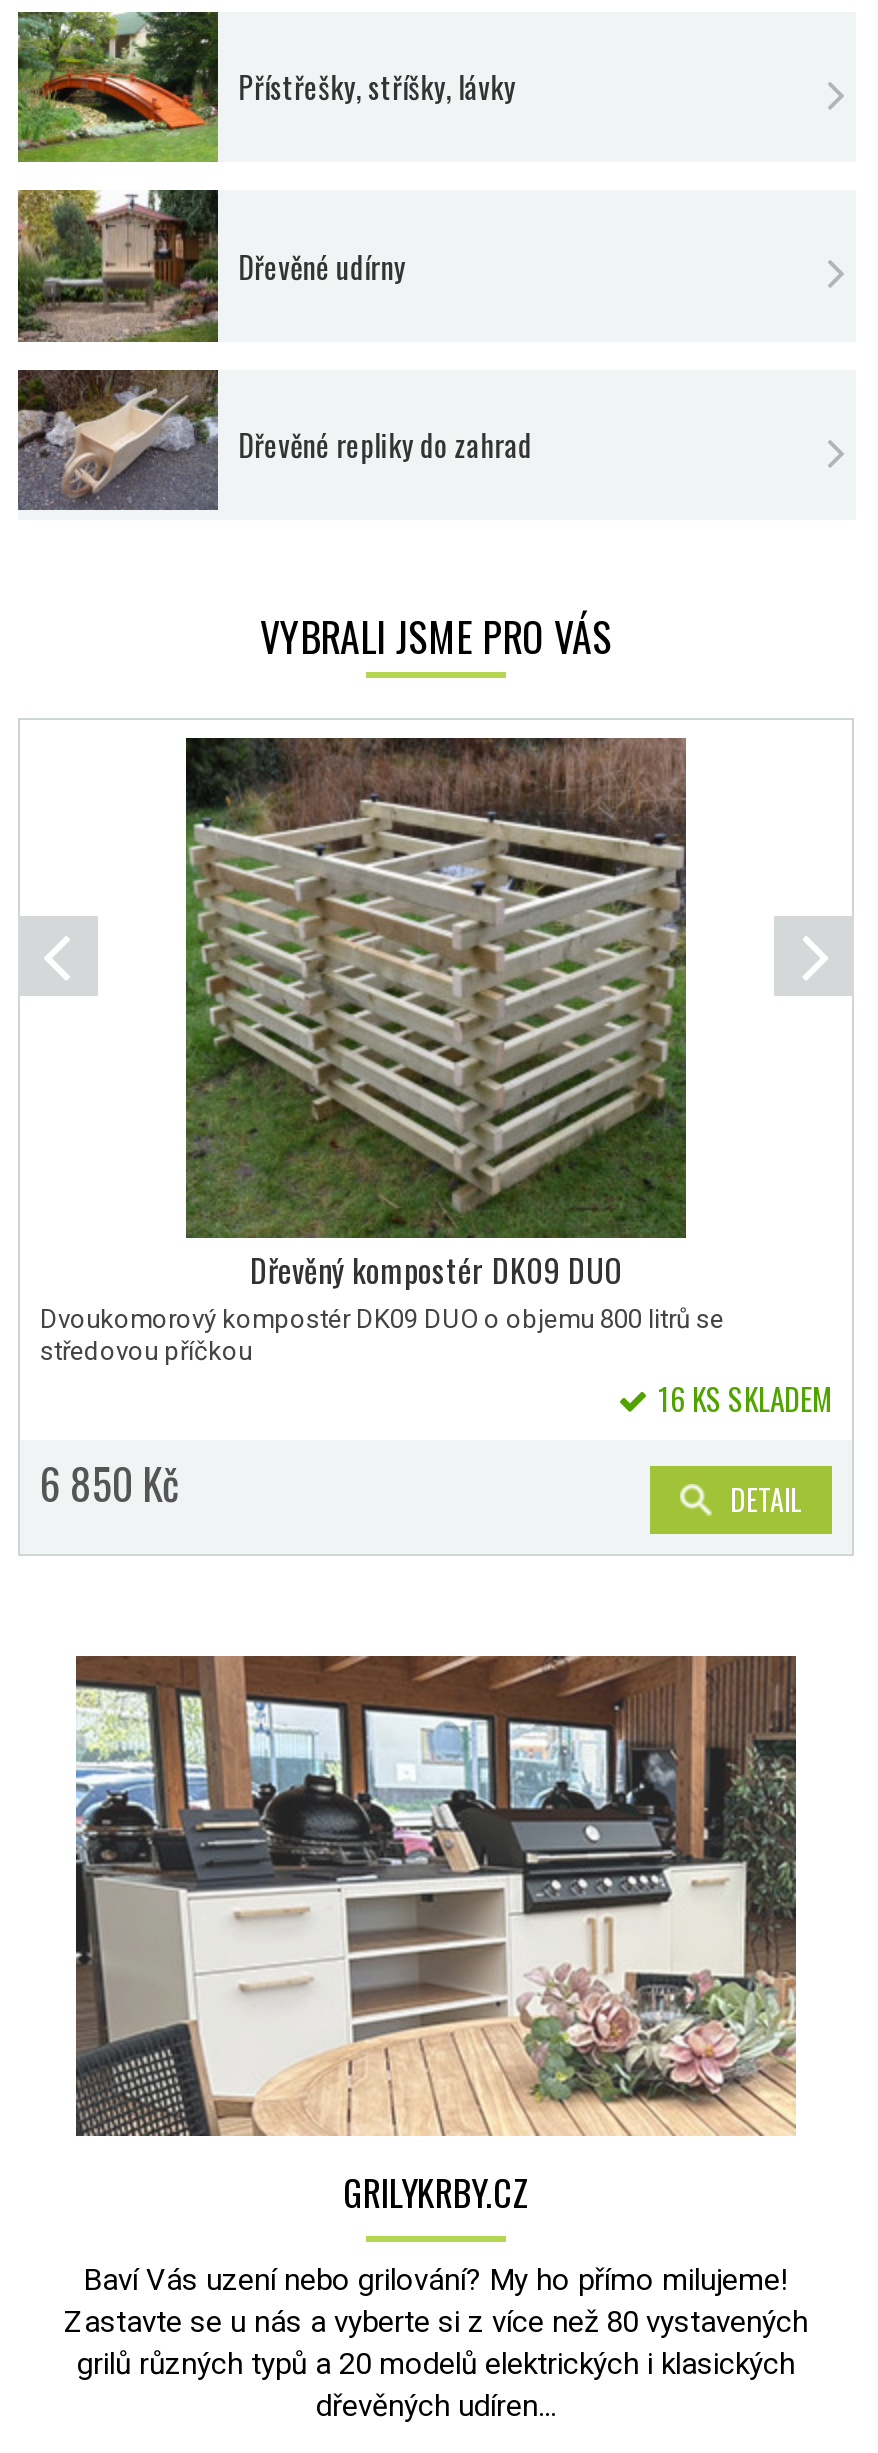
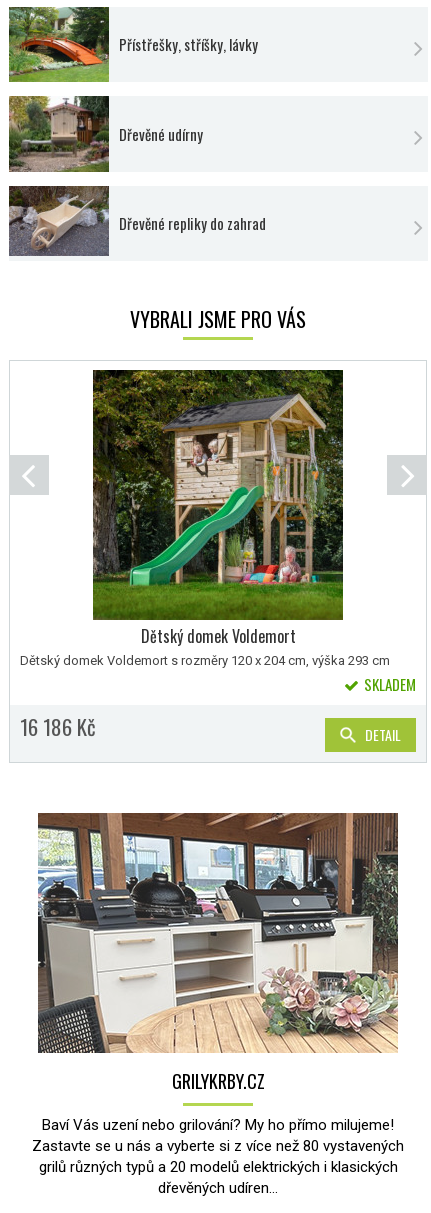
[40,736,832,1420] [image] | Dřevěný kompostér DK09 DUO | Dvoukomorový kompostér DK09 DUO o objemu 800 litrů se | středovou příčkou | 16 KS SKLADEM -> [20,369,416,695] [image] | Dětský domek Voldemort | Dětský domek Voldemort s rozměry 120 x 204 cm, výška 293 cm | SKLADEM
[40,1452,180,1514] 6 850 Kč -> [20,711,96,742] 16 186 Kč

